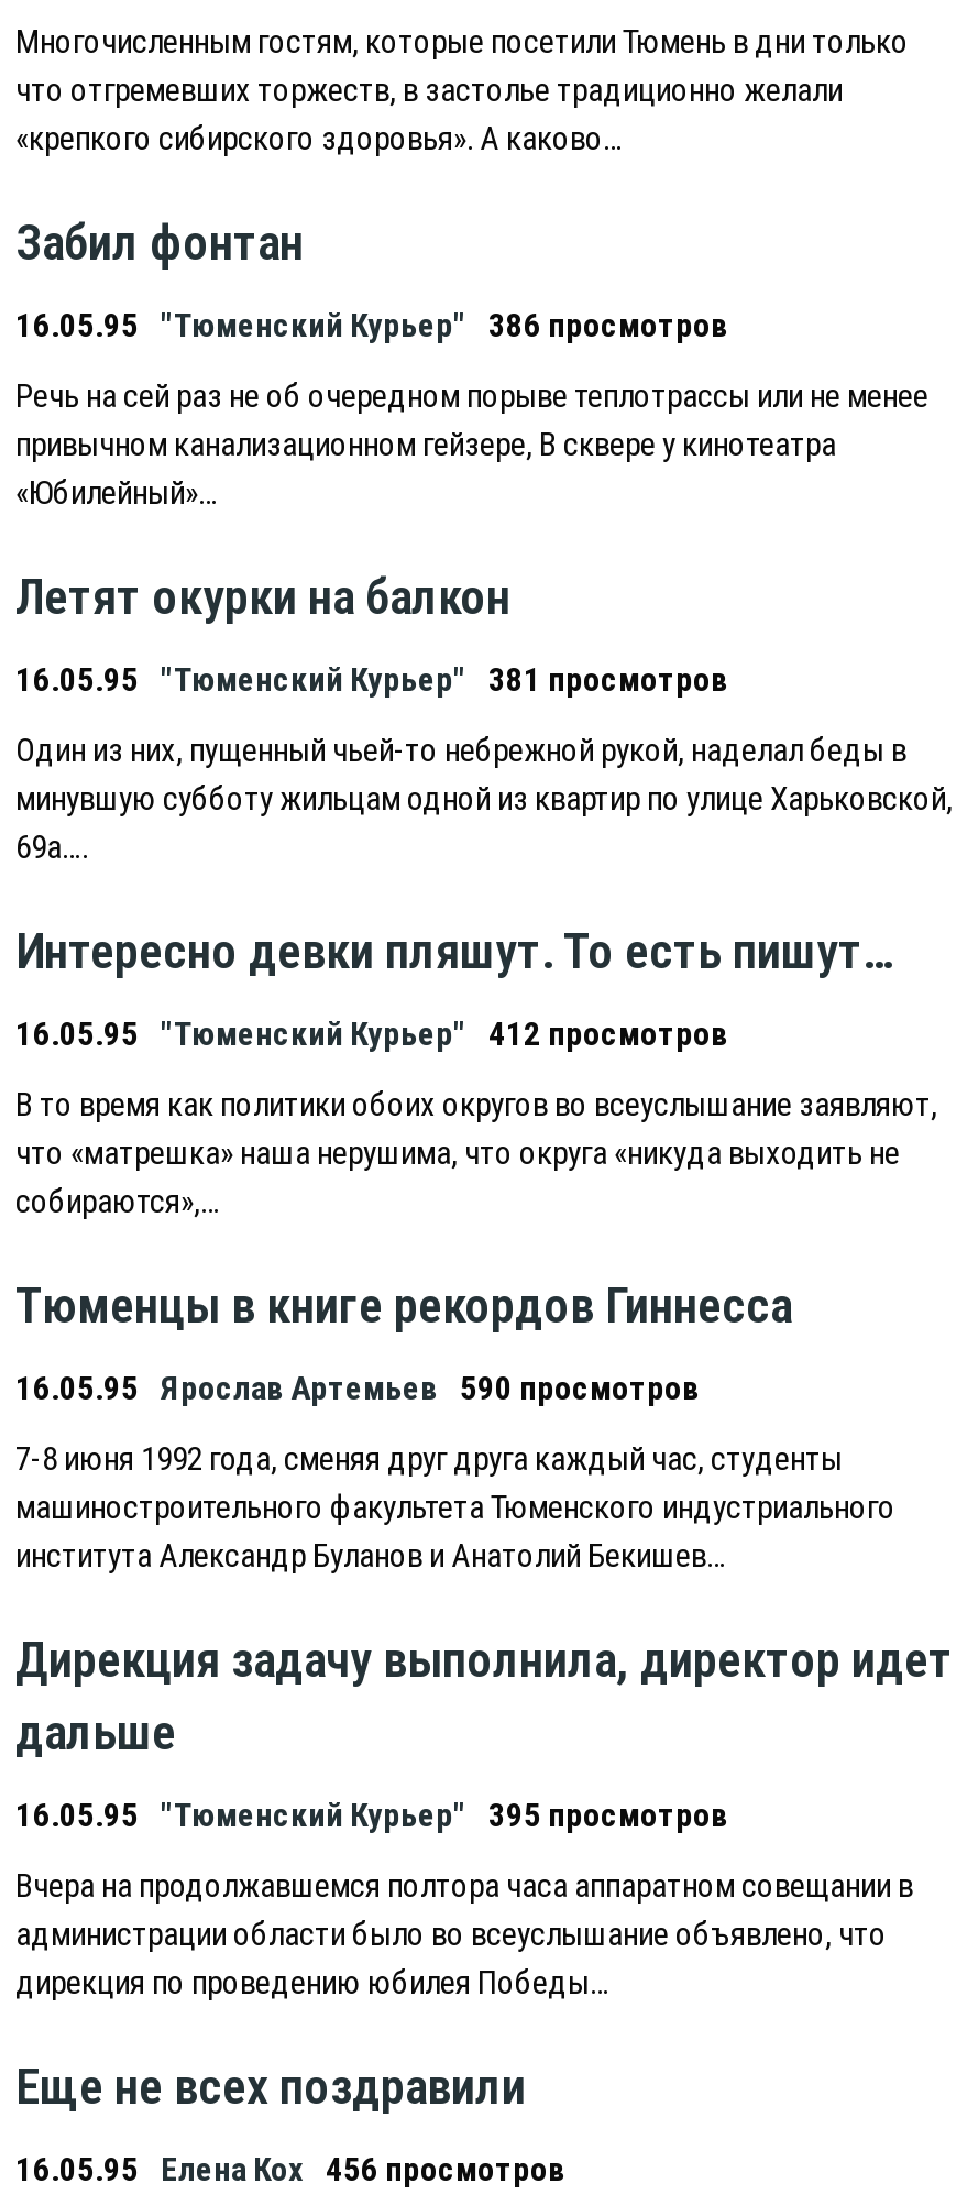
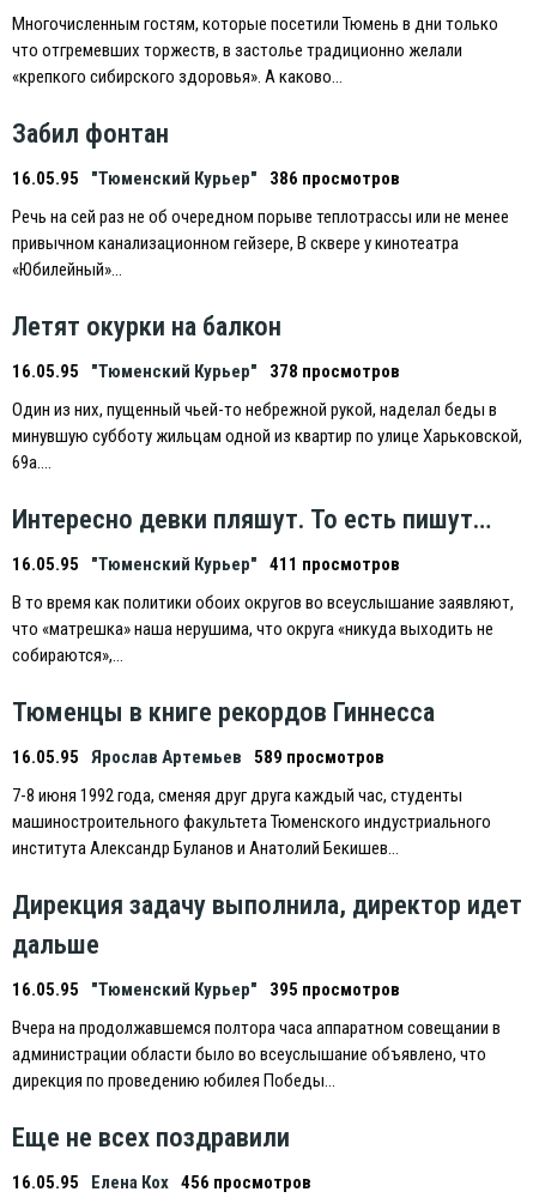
[15,661,728,701] 16.05.95 "Тюменский Курьер" 381 просмотров -> [12,360,400,382] 16.05.95 "Тюменский Курьер" 378 просмотров
[15,1016,728,1055] 16.05.95 "Тюменский Курьер" 412 просмотров -> [12,553,400,574] 16.05.95 "Тюменский Курьер" 411 просмотров
[15,1370,700,1409] 16.05.95 Ярослав Артемьев 590 просмотров -> [12,746,384,767] 16.05.95 Ярослав Артемьев 589 просмотров

